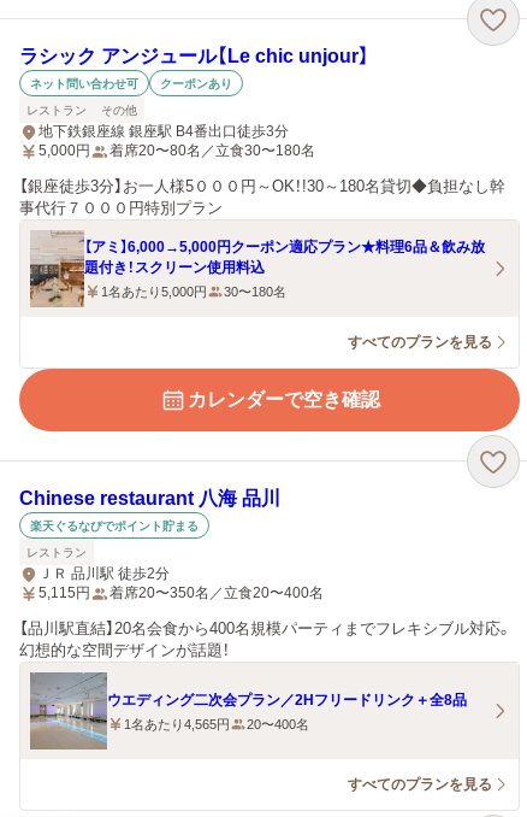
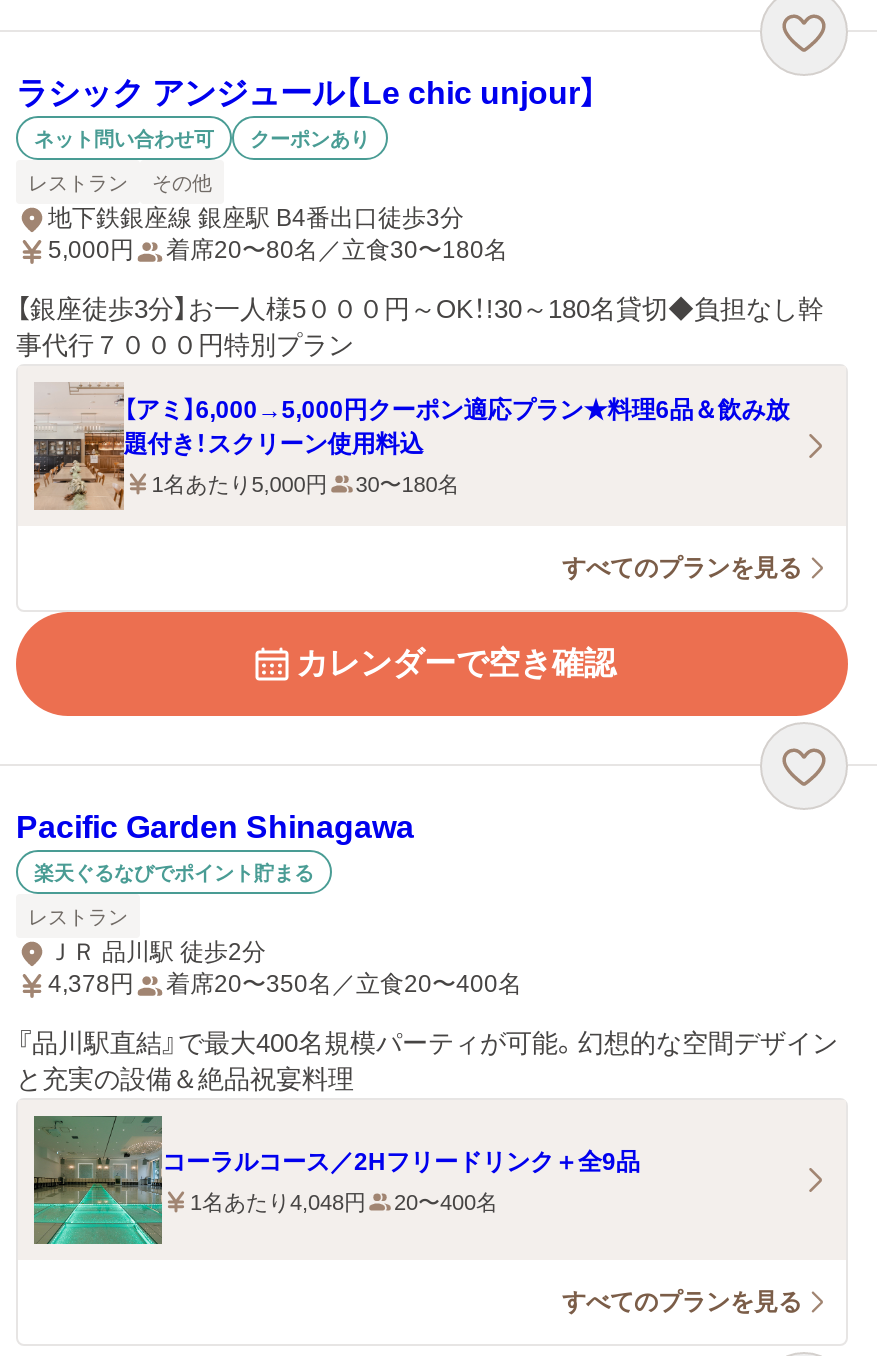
[19,488,280,509] Chinese restaurant 八海 品川 -> [16,810,414,844] Pacific Garden Shinagawa
[39,584,324,601] 5,115円 着席20〜350名／立食20〜400名 -> [48,970,522,998] 4,378円 着席20〜350名／立食20〜400名
[19,619,513,659] 【品川駅直結】20名会食から400名規模パーティまでフレキシブル対応。 | 幻想的な空間デザインが話題！ -> [16,1028,838,1094] 『品川駅直結』で最大400名規模パーティが可能。幻想的な空間デザイン | と充実の設備＆絶品祝宴料理
[29,672,467,751] [image] | ウエディング二次会プラン／2Hフリードリンク＋全8品 -> [32,1114,640,1246] [image] | コーラルコース／2Hフリードリンク＋全9品
[124,716,309,731] 1名あたり4,565円 20〜400名 -> [190,1189,498,1213] 1名あたり4,048円 20〜400名

